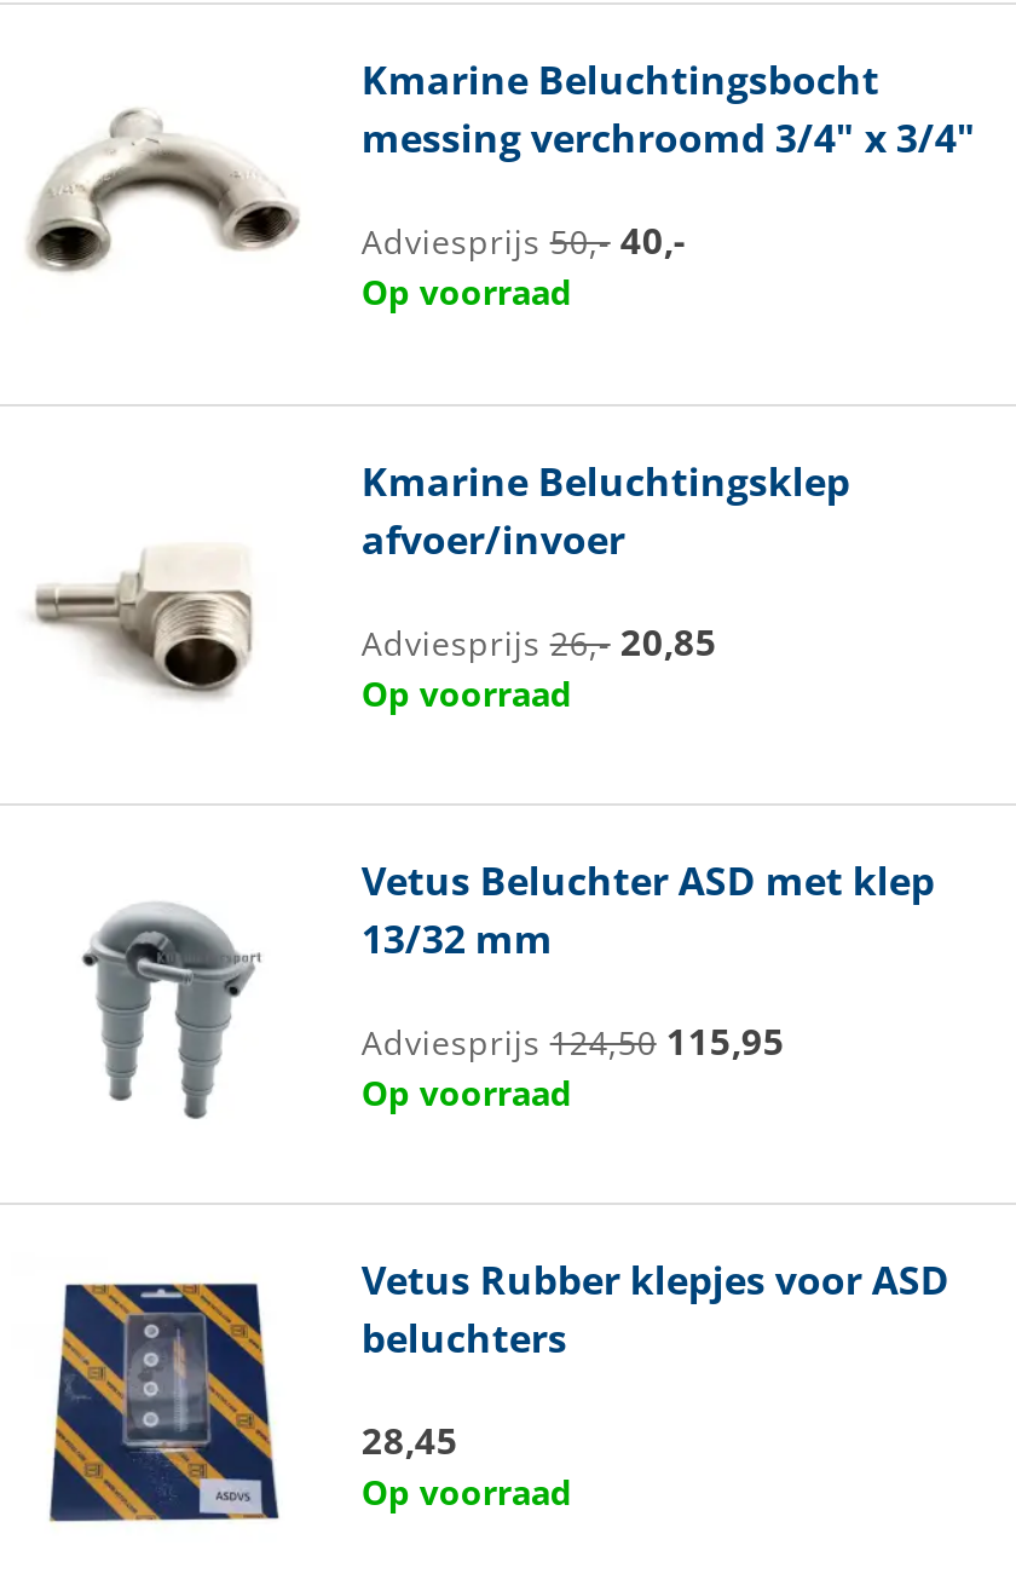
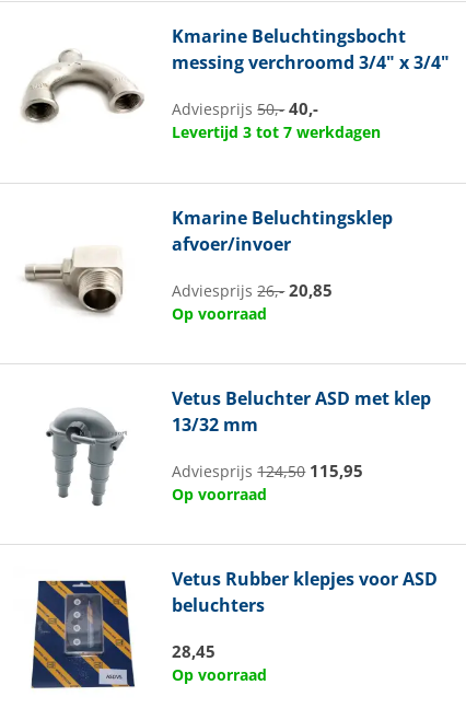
[361,269,572,315] Op voorraad -> [172,122,381,143] Levertijd 3 tot 7 werkdagen

